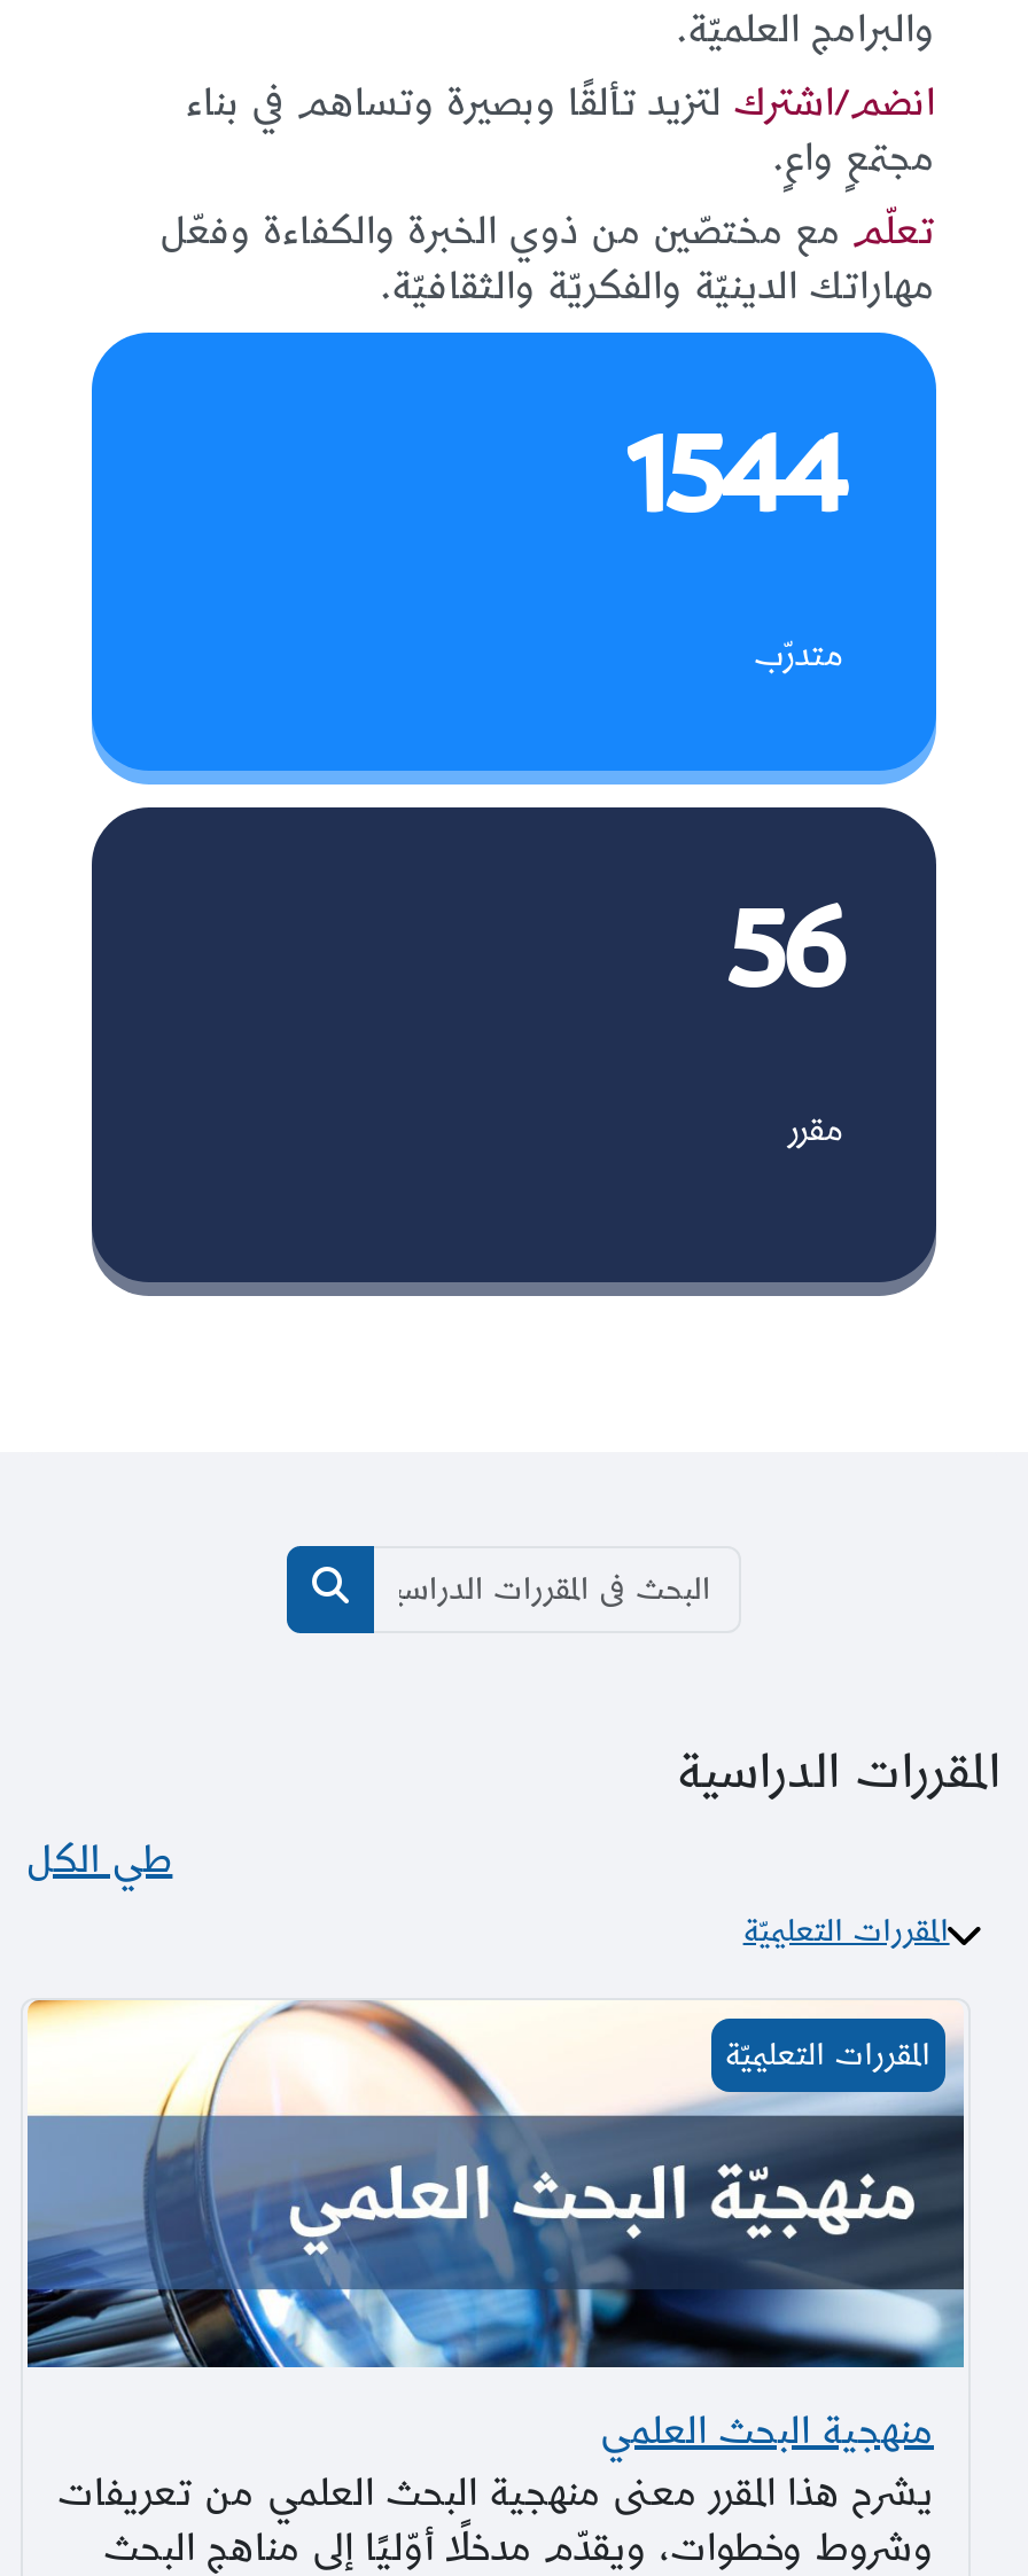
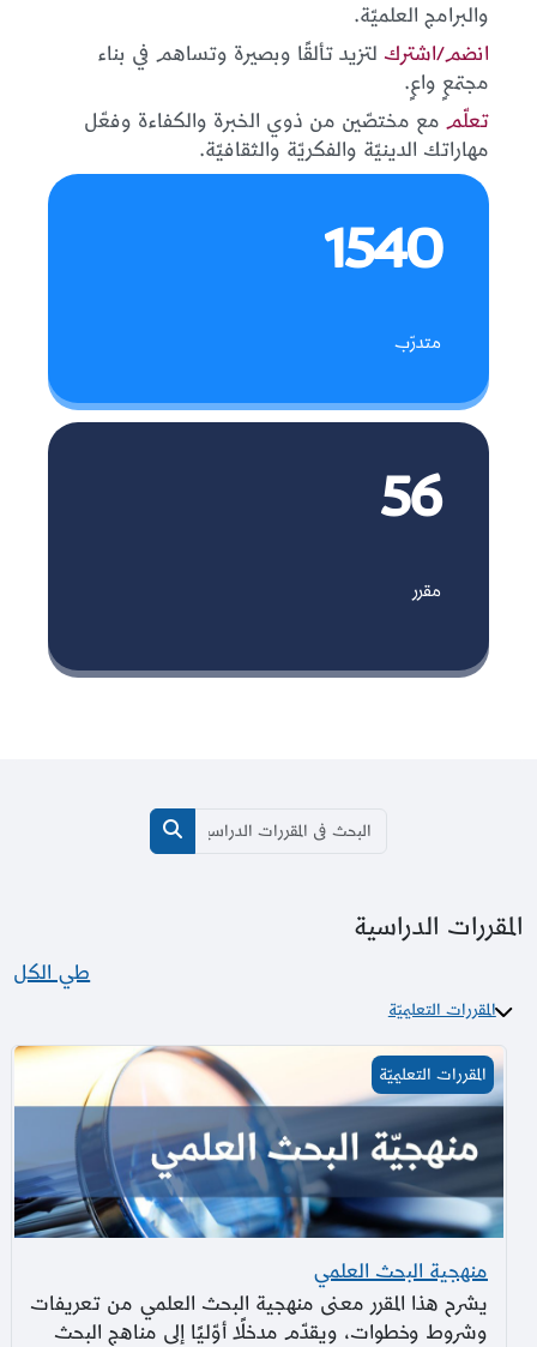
[660,408,878,546] 1544 -> [341,214,458,285] 1540

